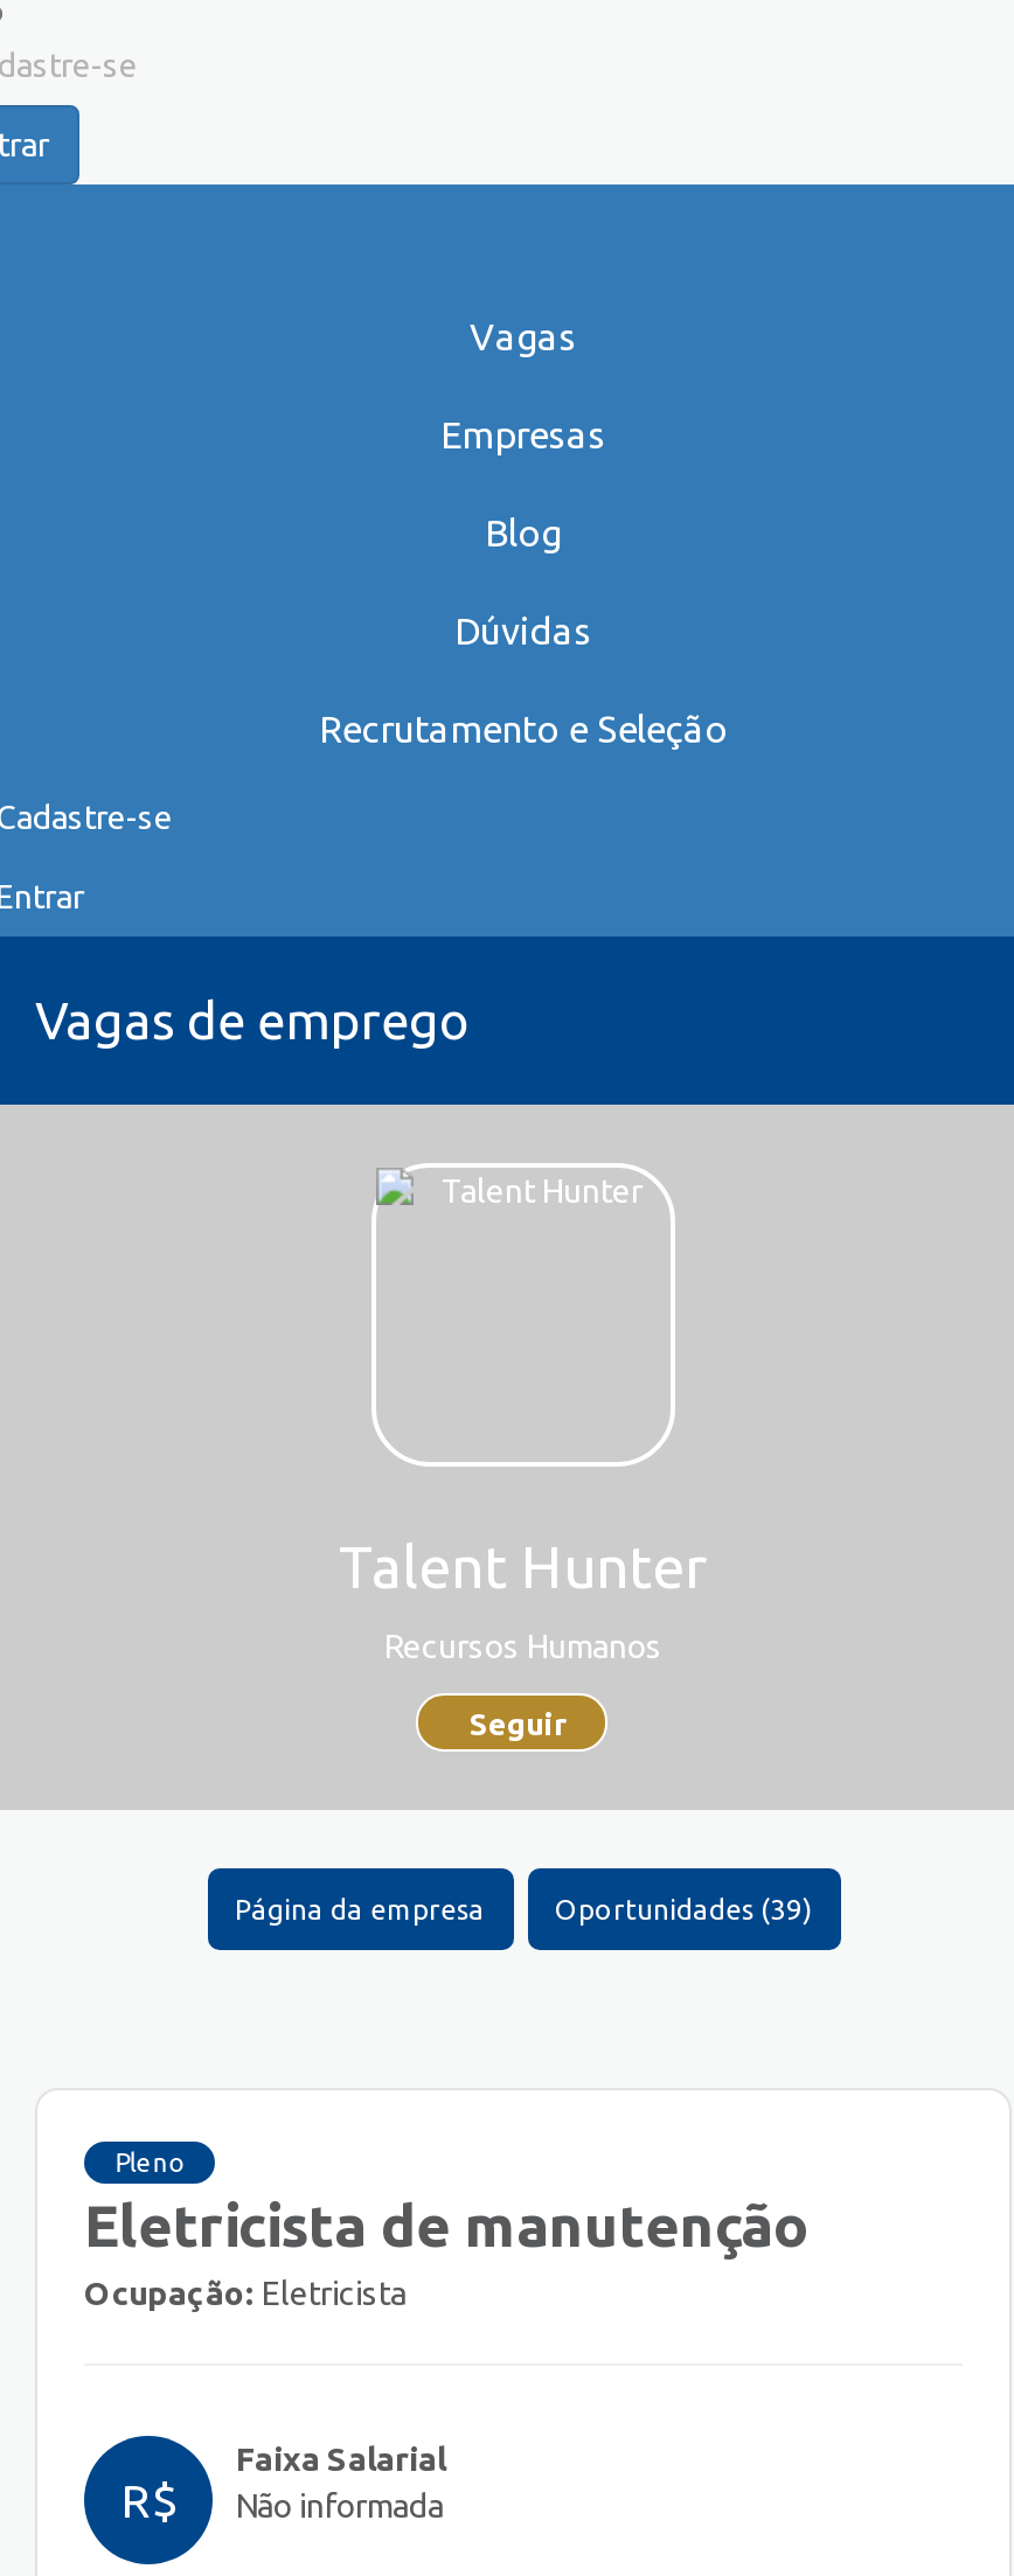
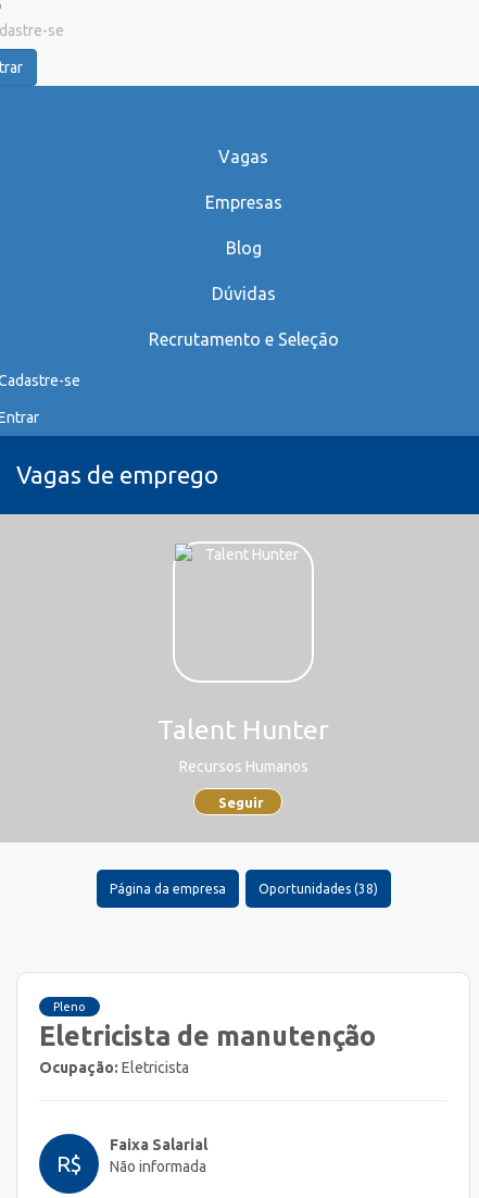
[555,1895,812,1925] Oportunidades (39) -> [258,882,377,896] Oportunidades (38)

